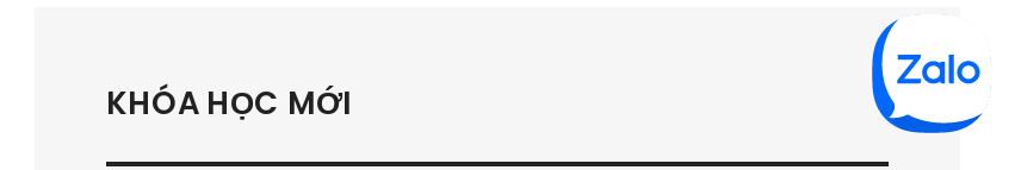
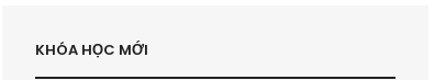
[869,19,984,136] [image] -> none

